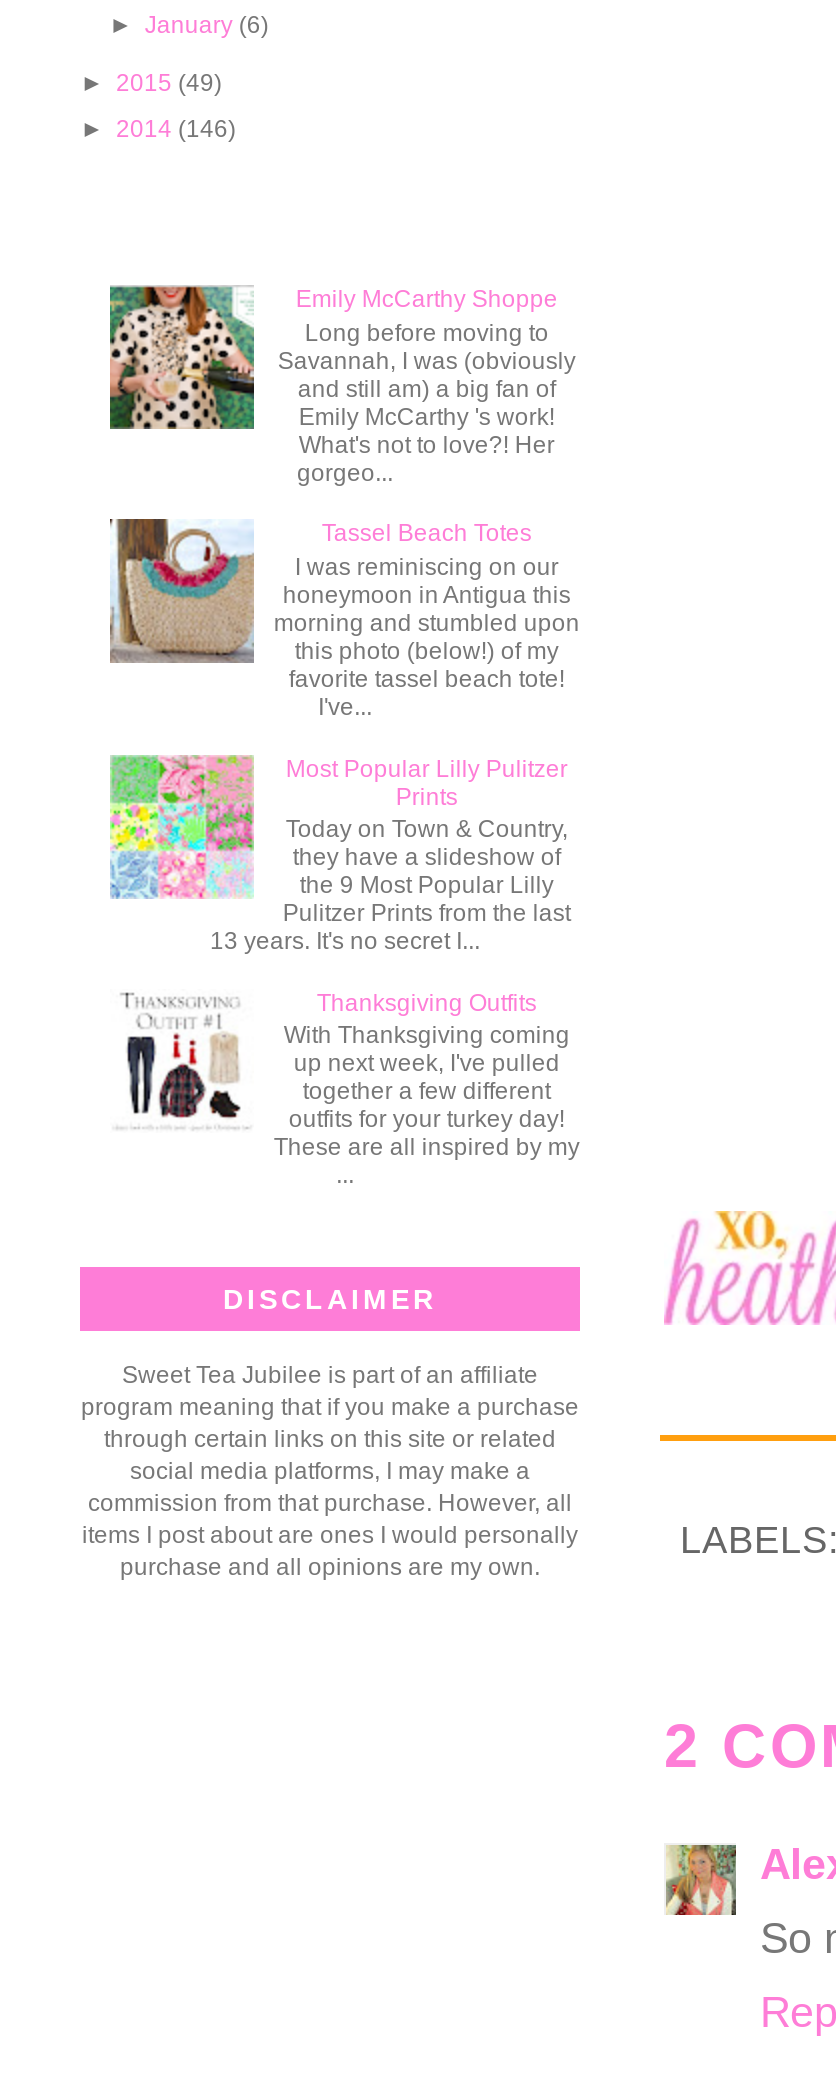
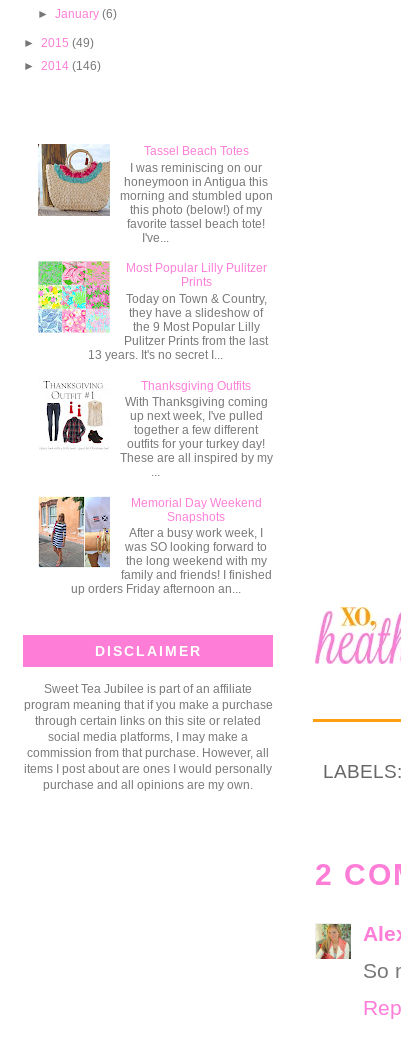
[108,283,576,486] [image] | Emily McCarthy Shoppe | Long before moving to | Savannah, I was (obviously | and still am) a big fan of | Emily McCarthy 's work! | What's not to love?! Her | gorgeo... -> none
moved [106,517,580,1161] -> [36,143,273,465]: [image] | Tassel Beach Totes | I was reminiscing on our | ... | outfits for your turkey day! | These are all inspired by my
none -> [38,495,272,596] [image] | Memorial Day Weekend | Snapshots | After a busy work week, I | was SO looking forward to | the long weekend with my | family and friends! I finished | up orders Friday afternoon an...

